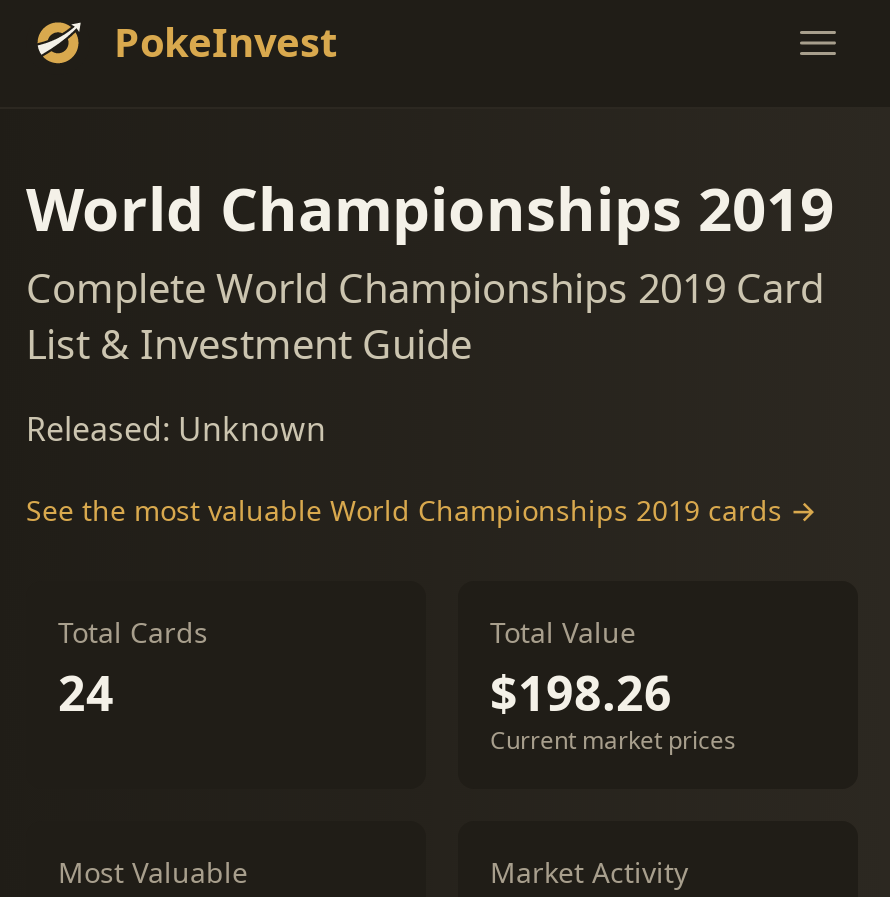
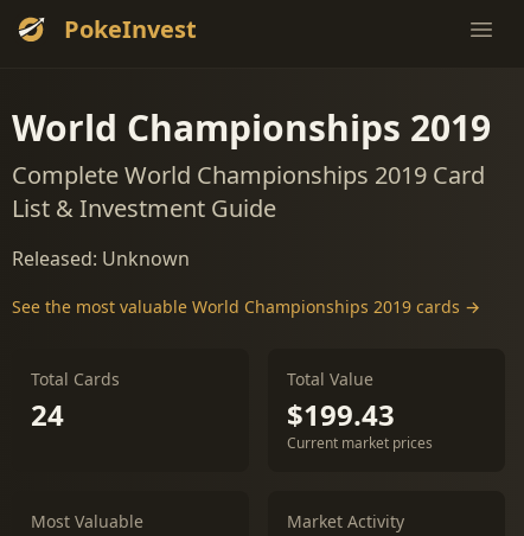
[490,659,672,725] $198.26 -> [287,395,395,434] $199.43

